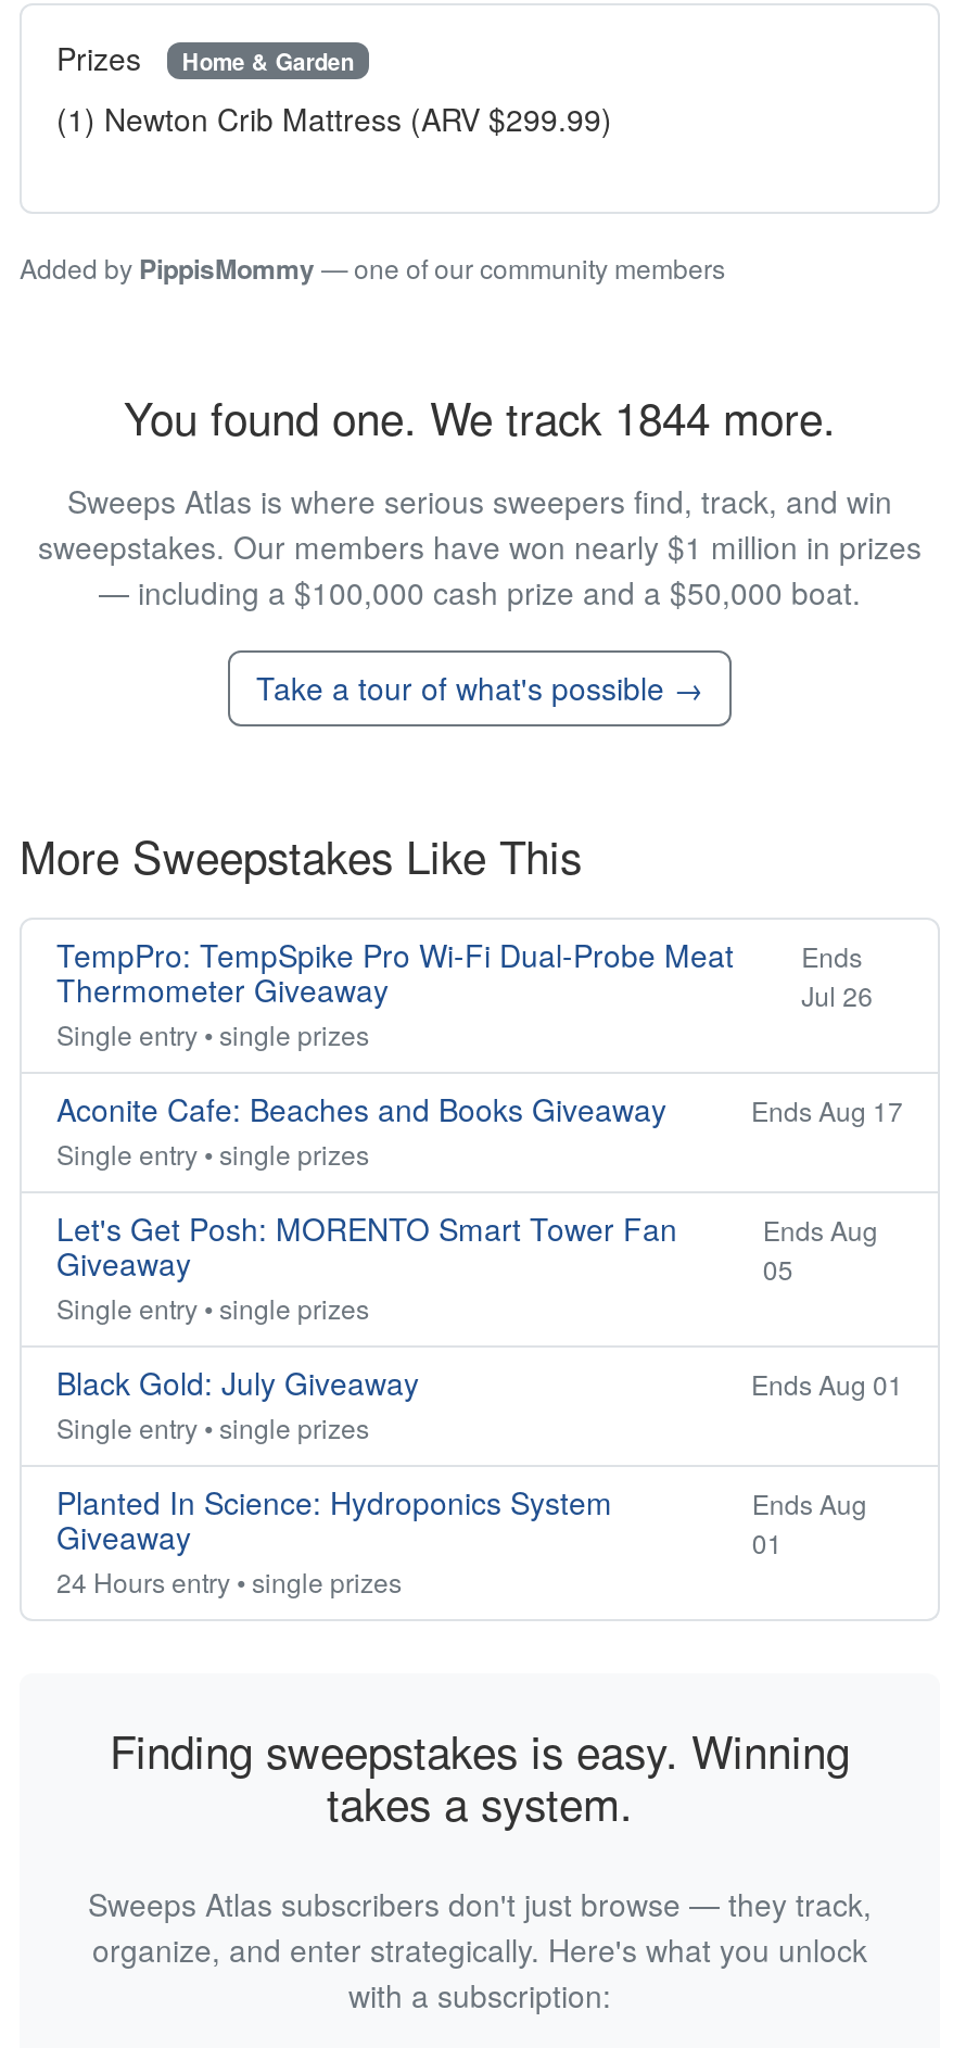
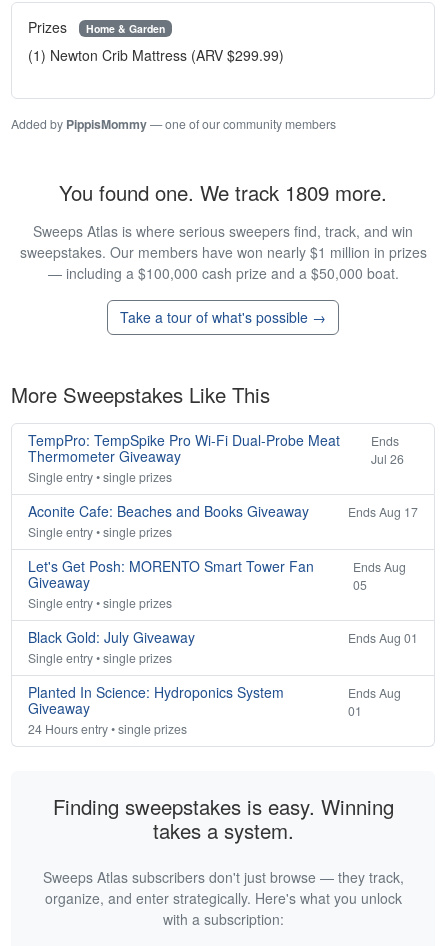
[124,386,836,449] You found one. We track 1844 more. -> [59,178,387,207] You found one. We track 1809 more.

